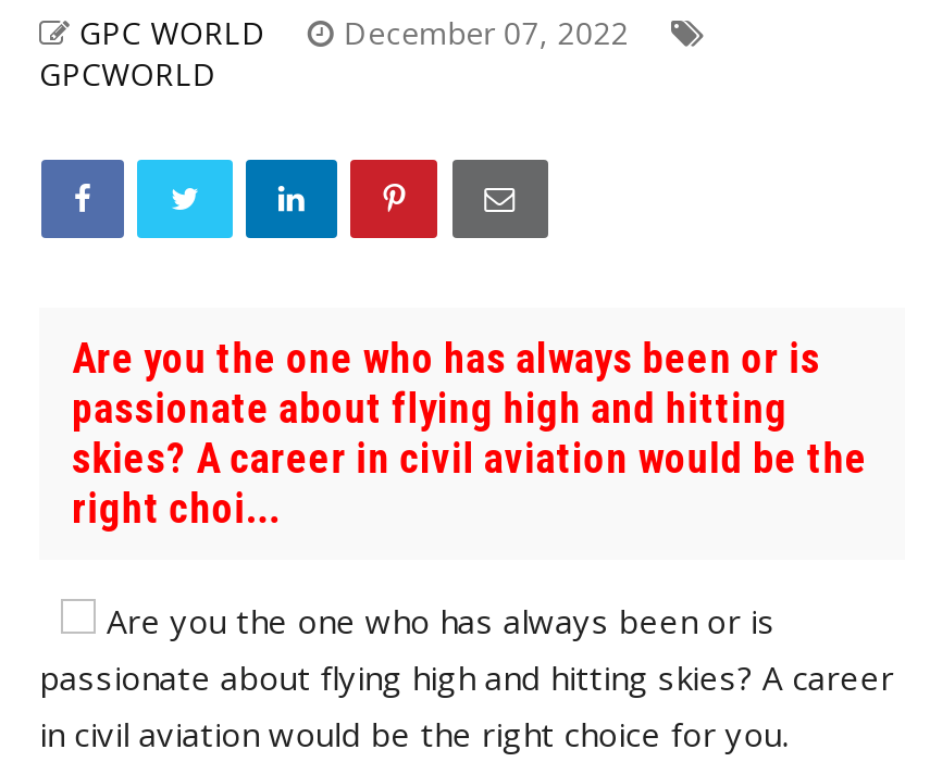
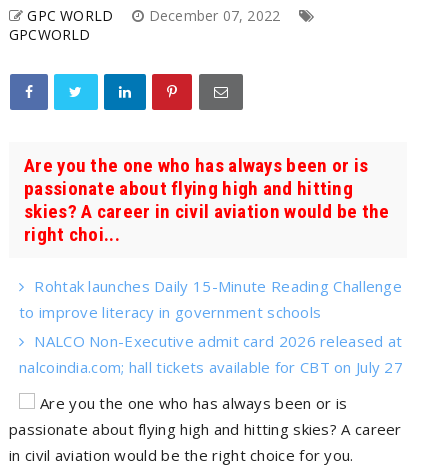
none -> [19,276,403,377] Rohtak launches Daily 15-Minute Reading Challenge | to improve literacy in government schools | NALCO Non-Executive admit card 2026 released at | nalcoindia.com; hall tickets available for CBT on July 27

